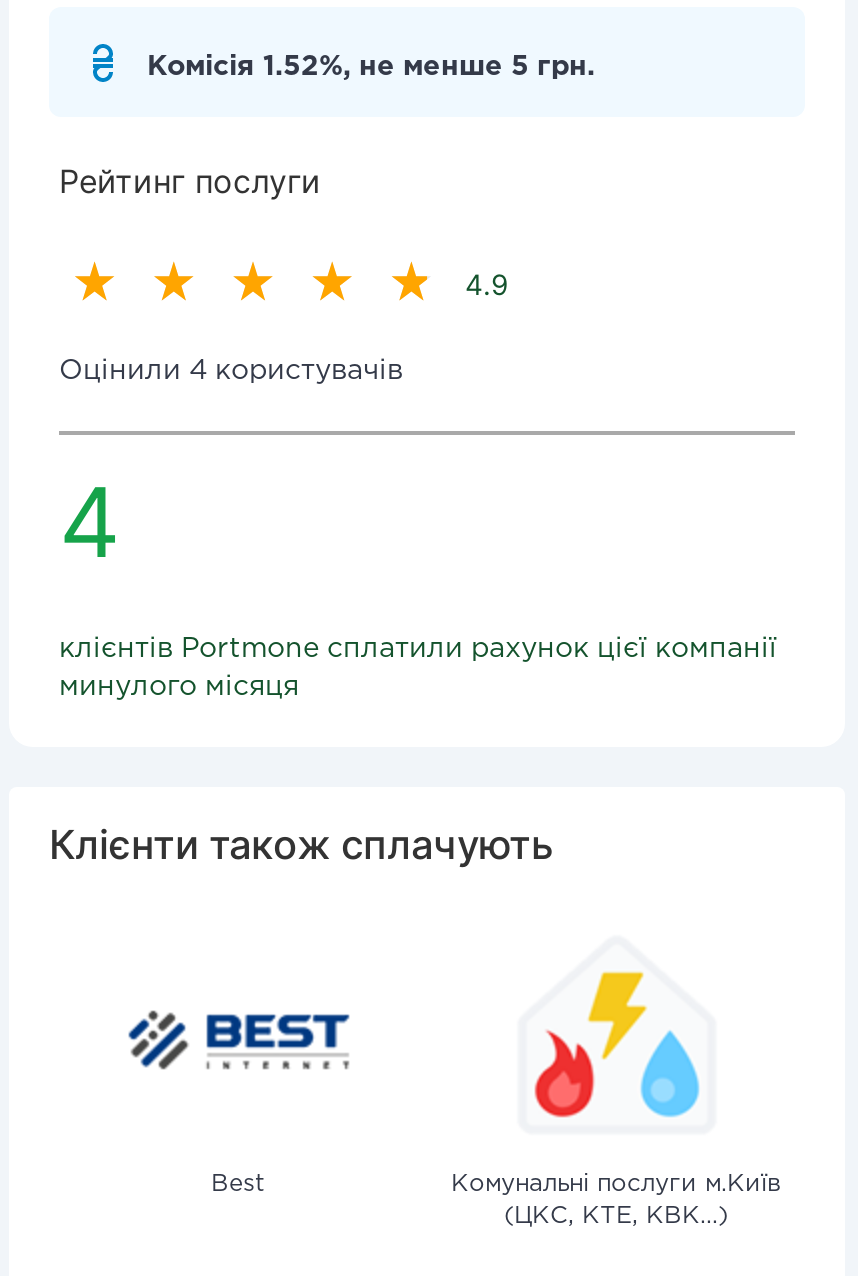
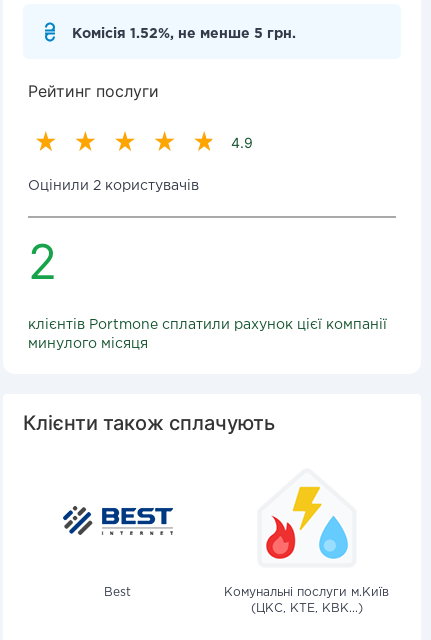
[59,359,403,383] Оцінили 4 користувачів -> [28,180,199,192] Оцінили 2 користувачів
[59,463,121,581] 4 -> [28,232,57,291] 2

